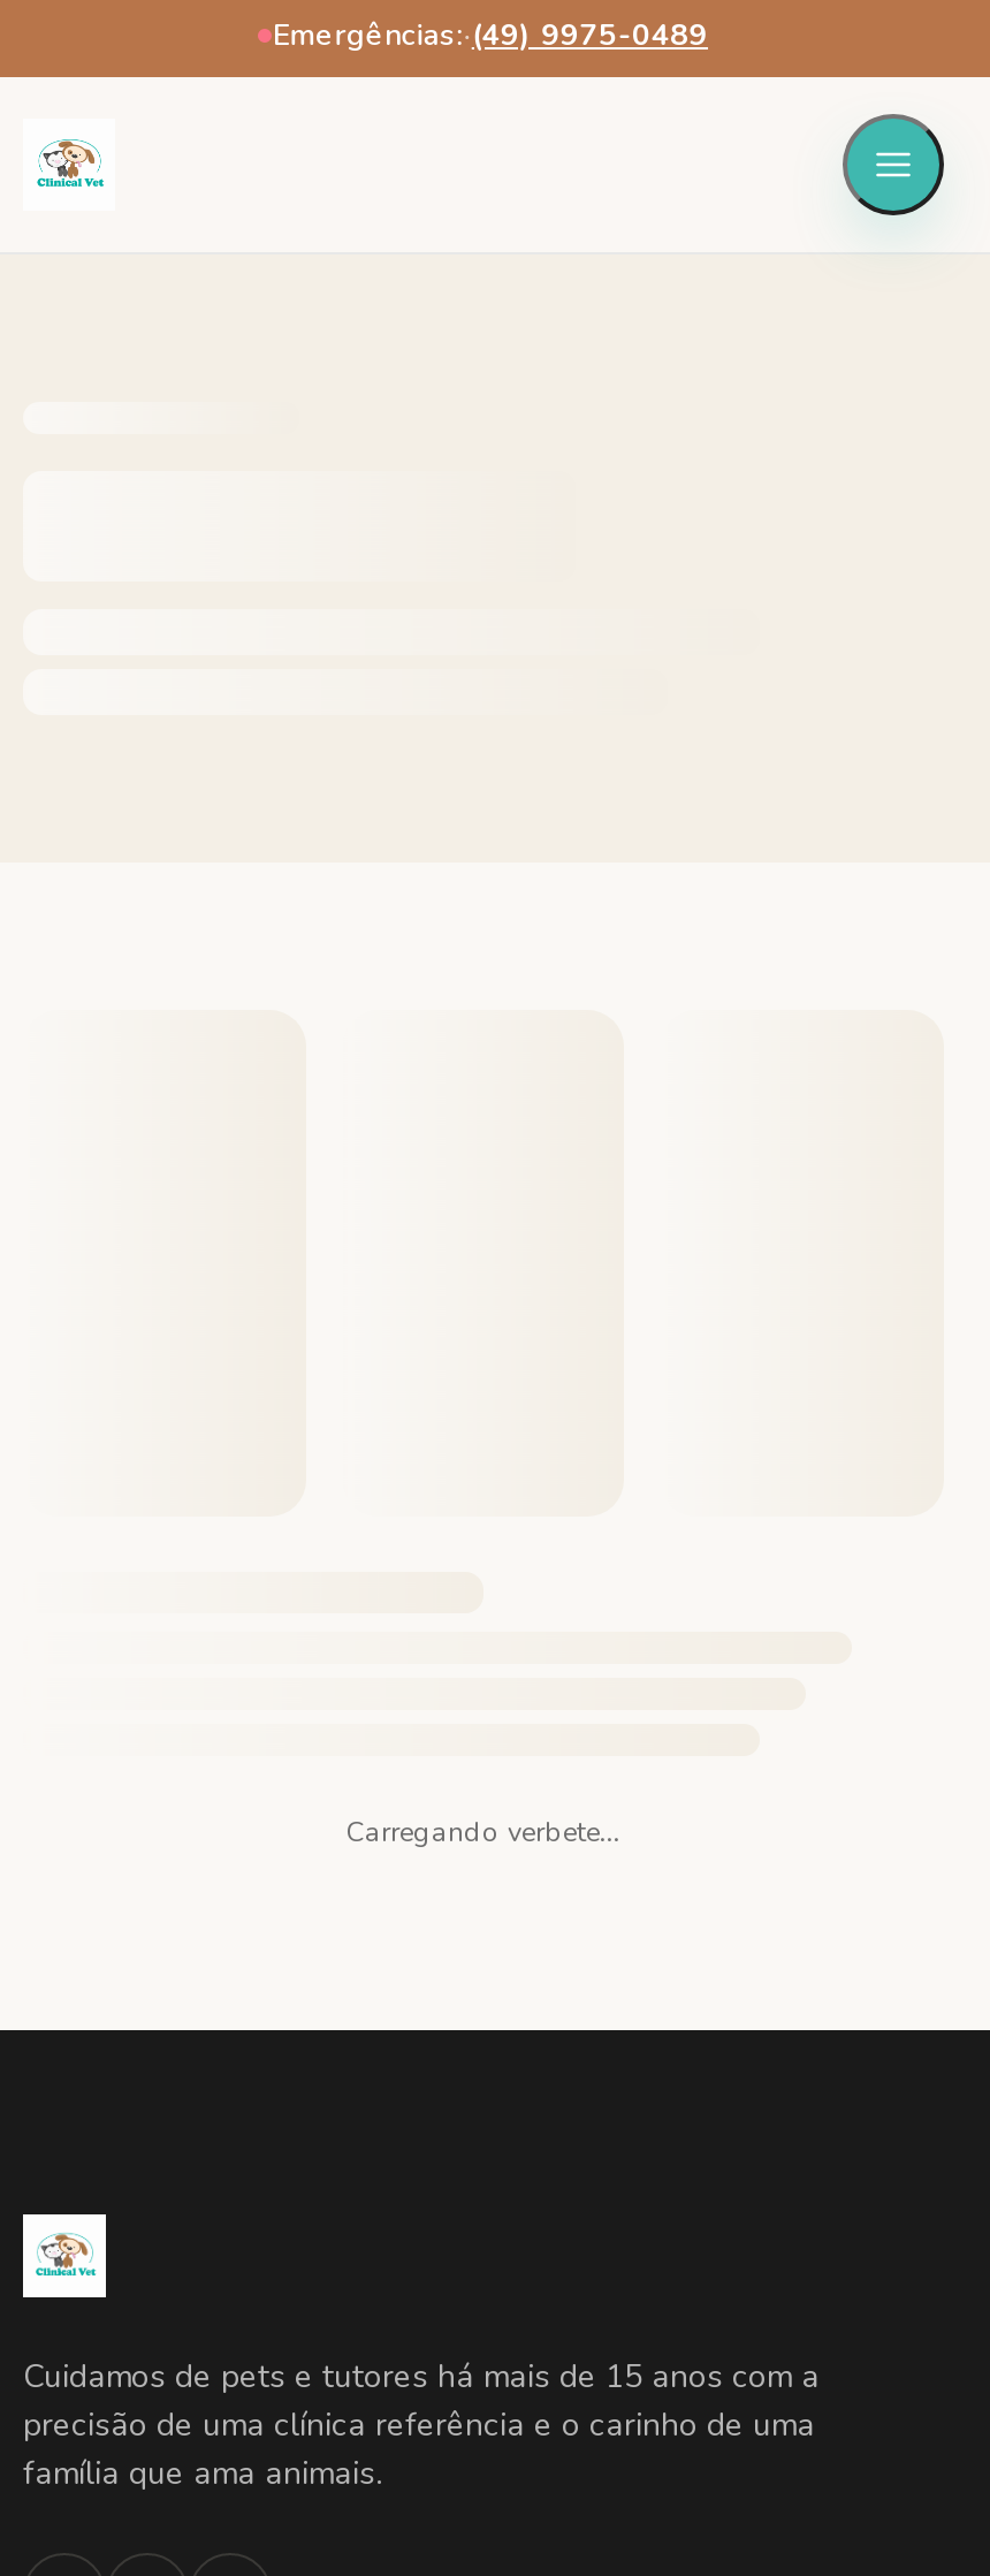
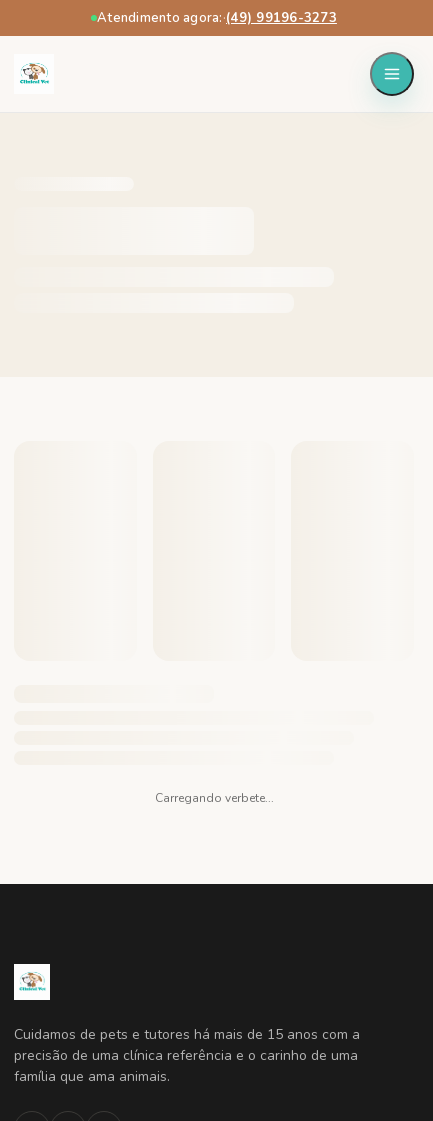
[273,15,708,56] Emergências:·(49) 9975-0489 -> [97,9,337,27] Atendimento agora:·(49) 99196-3273

